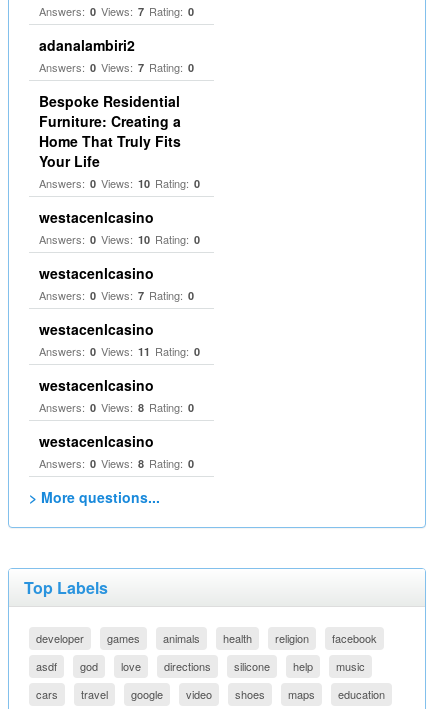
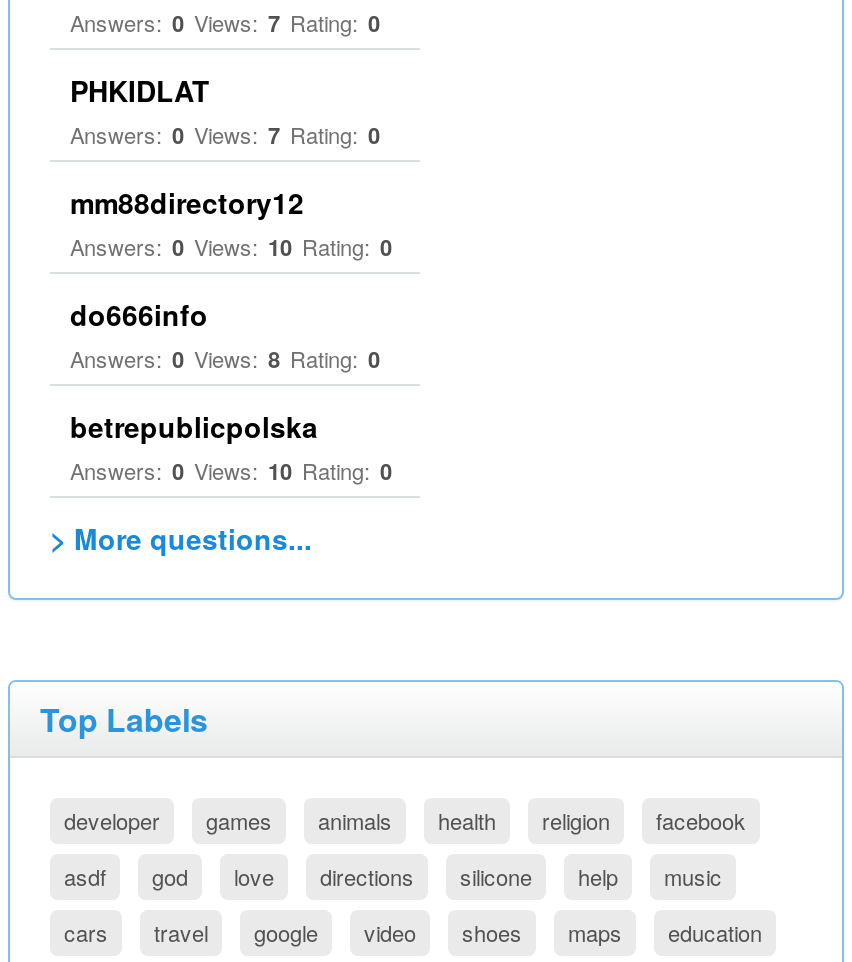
[39,35,135,55] adanalambiri2 -> [70,70,210,110] PHKIDLAT
[39,91,181,171] Bespoke Residential | Furniture: Creating a | Home That Truly Fits | Your Life -> [70,182,304,222] mm88directory12
[39,207,154,227] westacenlcasino -> [70,294,380,446] do666info | Answers: 0 Views: 8 Rating: 0 | betrepublicpolska
[39,263,200,471] westacenlcasino | Answers: 0 Views: 7 Rating: 0 | westacenlcasino | Answers: 0 Views: 11 Rating: 0 | westacenlcasino | Answers: 0 Views: 8 Rating: 0 | westacenlcasino | Answers: 0 Views: 8 Rating: 0 -> none

